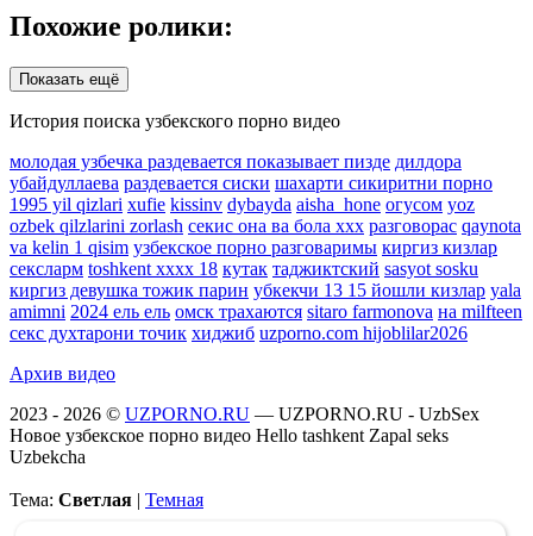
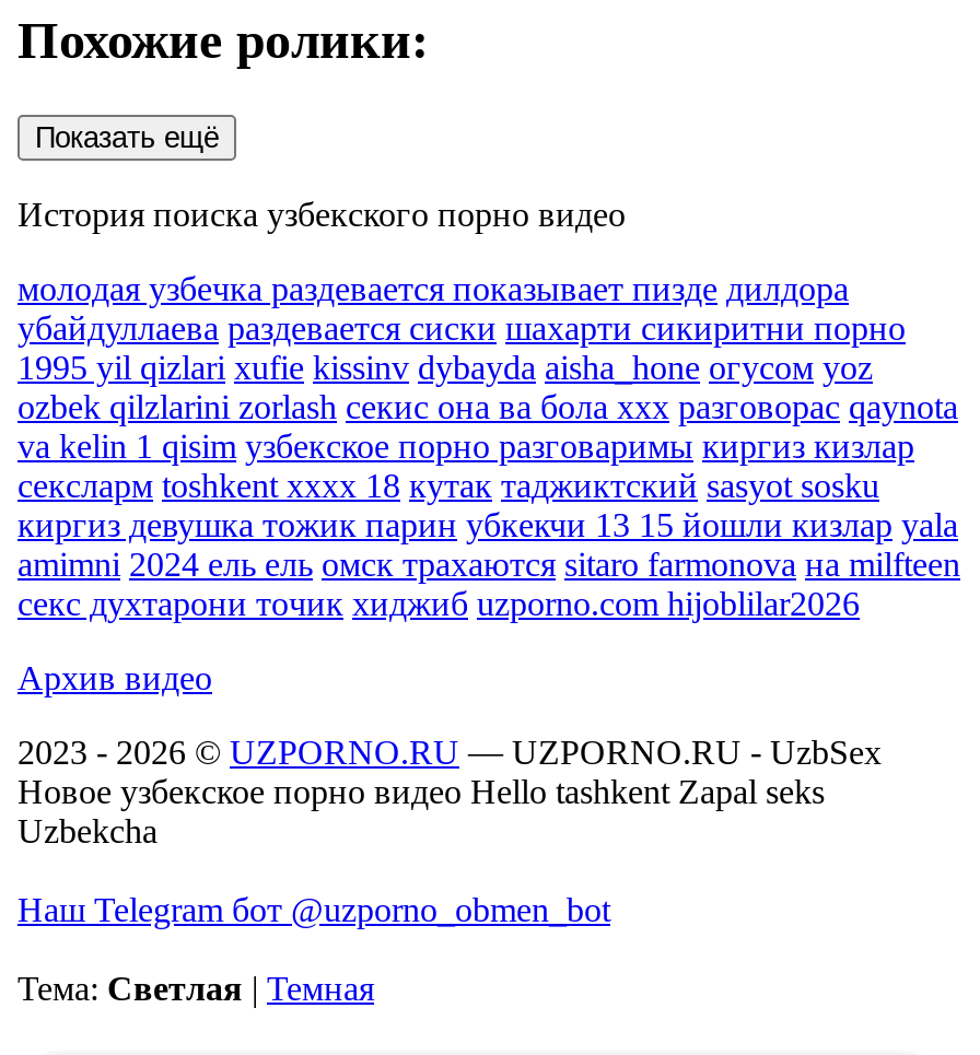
none -> [17,890,610,927] Наш Telegram бот @uzporno_obmen_bot

